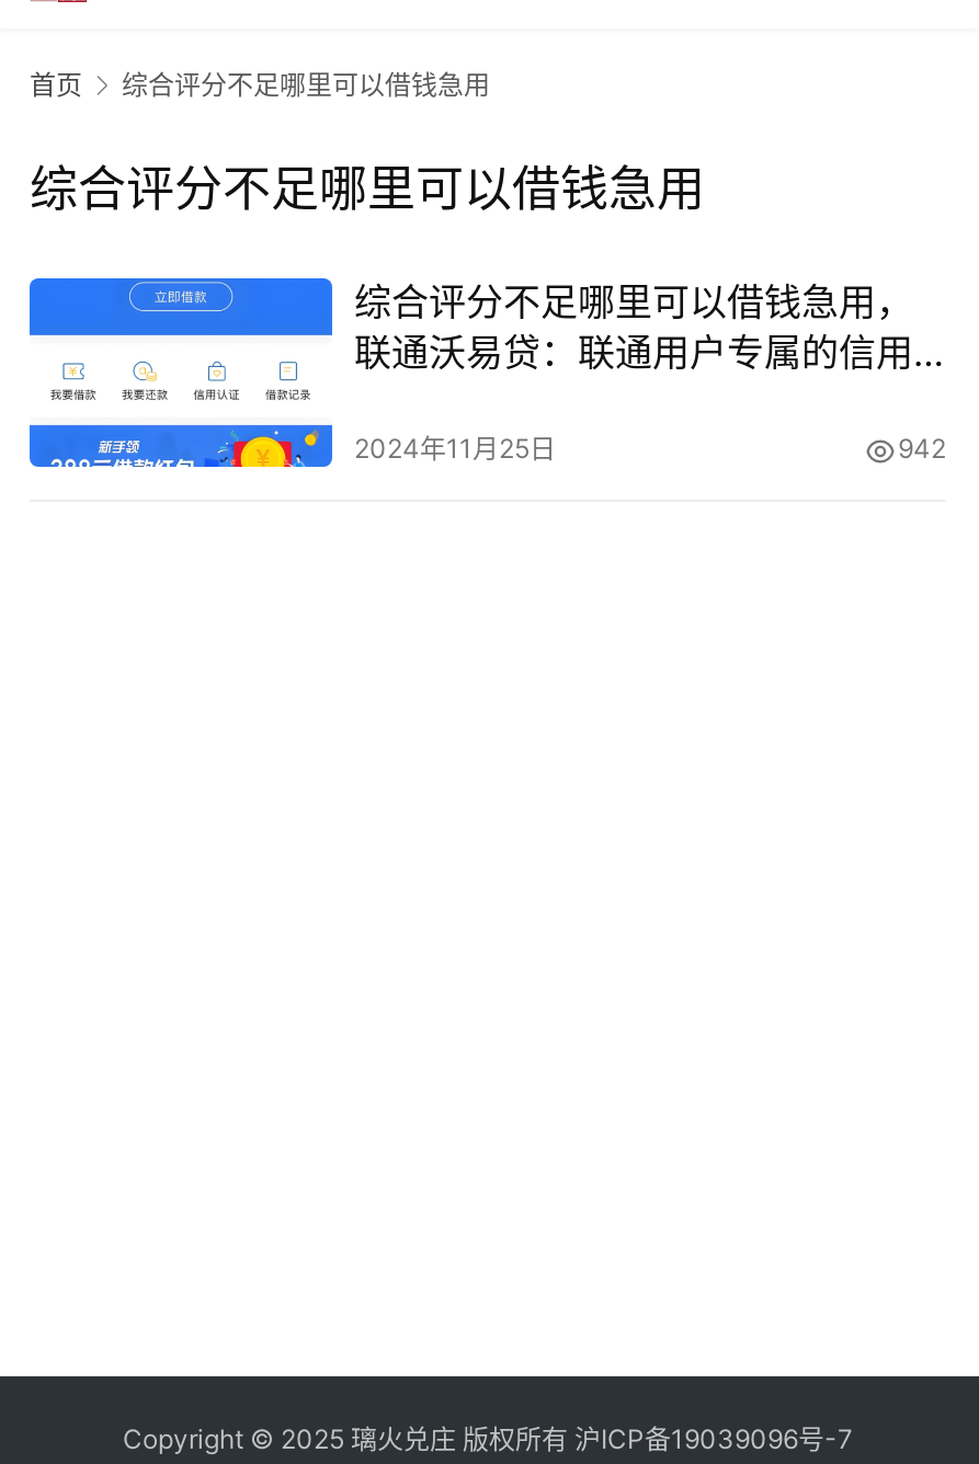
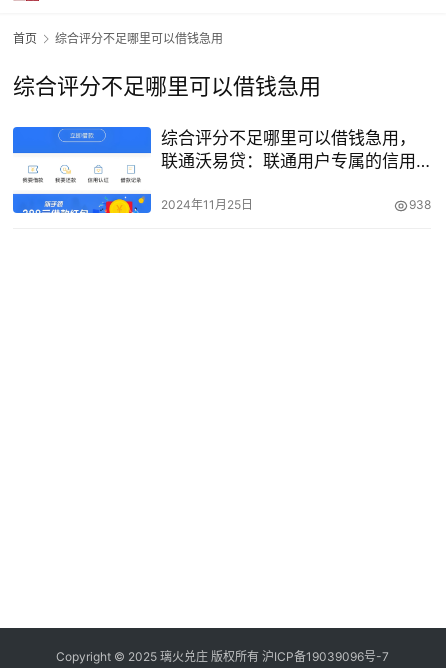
[898,433,946,465] 942 -> [409,197,431,212] 938

